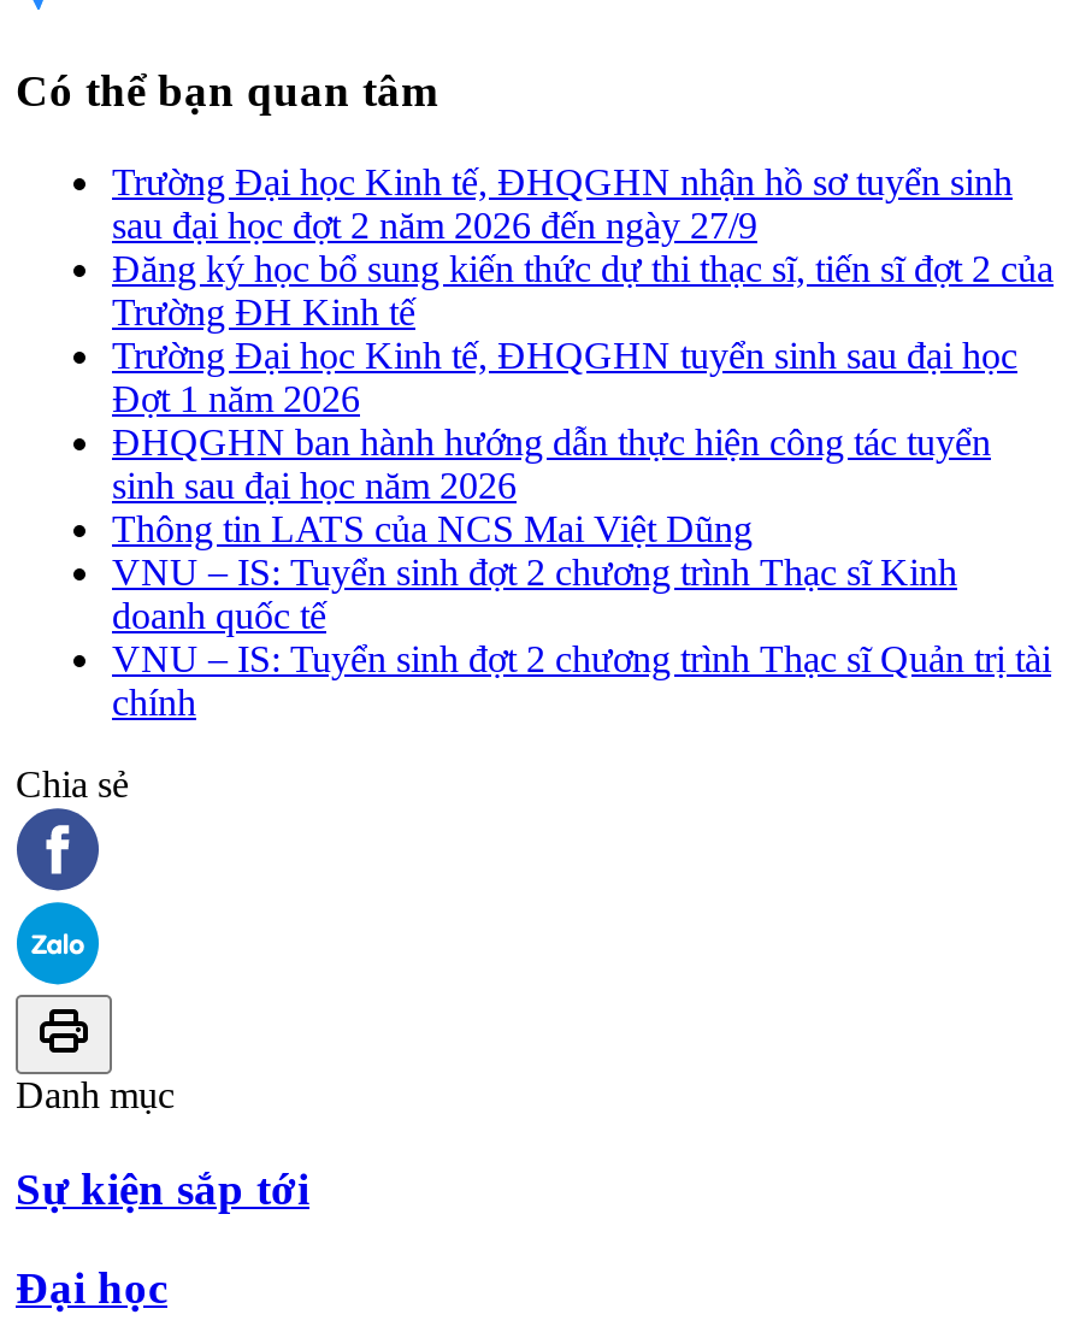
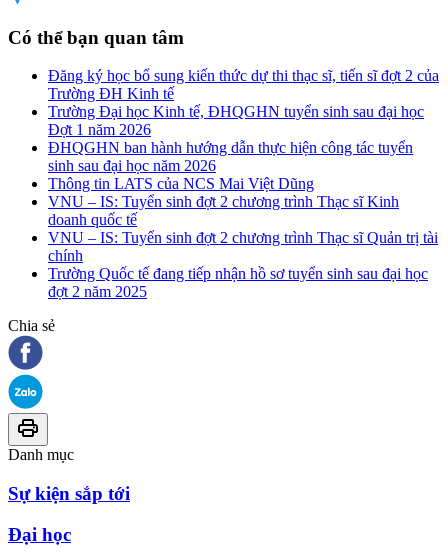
[112,162,1013,246] Trường Đại học Kinh tế, ĐHQGHN nhận hồ sơ tuyển sinh | sau đại học đợt 2 năm 2026 đến ngày 27/9 -> none
moved [112,249,1054,723] -> [48,67,439,264]: Đăng ký học bổ sung kiến thức dự thi thạc sĩ, tiến sĩ đợt 2 của | Trường ĐH Kinh tế | Trường Đại học Kinh tế, ĐHQGHN tuyển sinh sau đại học | ... | VNU – IS: Tuyển sinh đợt 2 chương trình Thạc sĩ Quản trị tài | chính
none -> [48,265,428,300] Trường Quốc tế đang tiếp nhận hồ sơ tuyển sinh sau đại học | đợt 2 năm 2025

